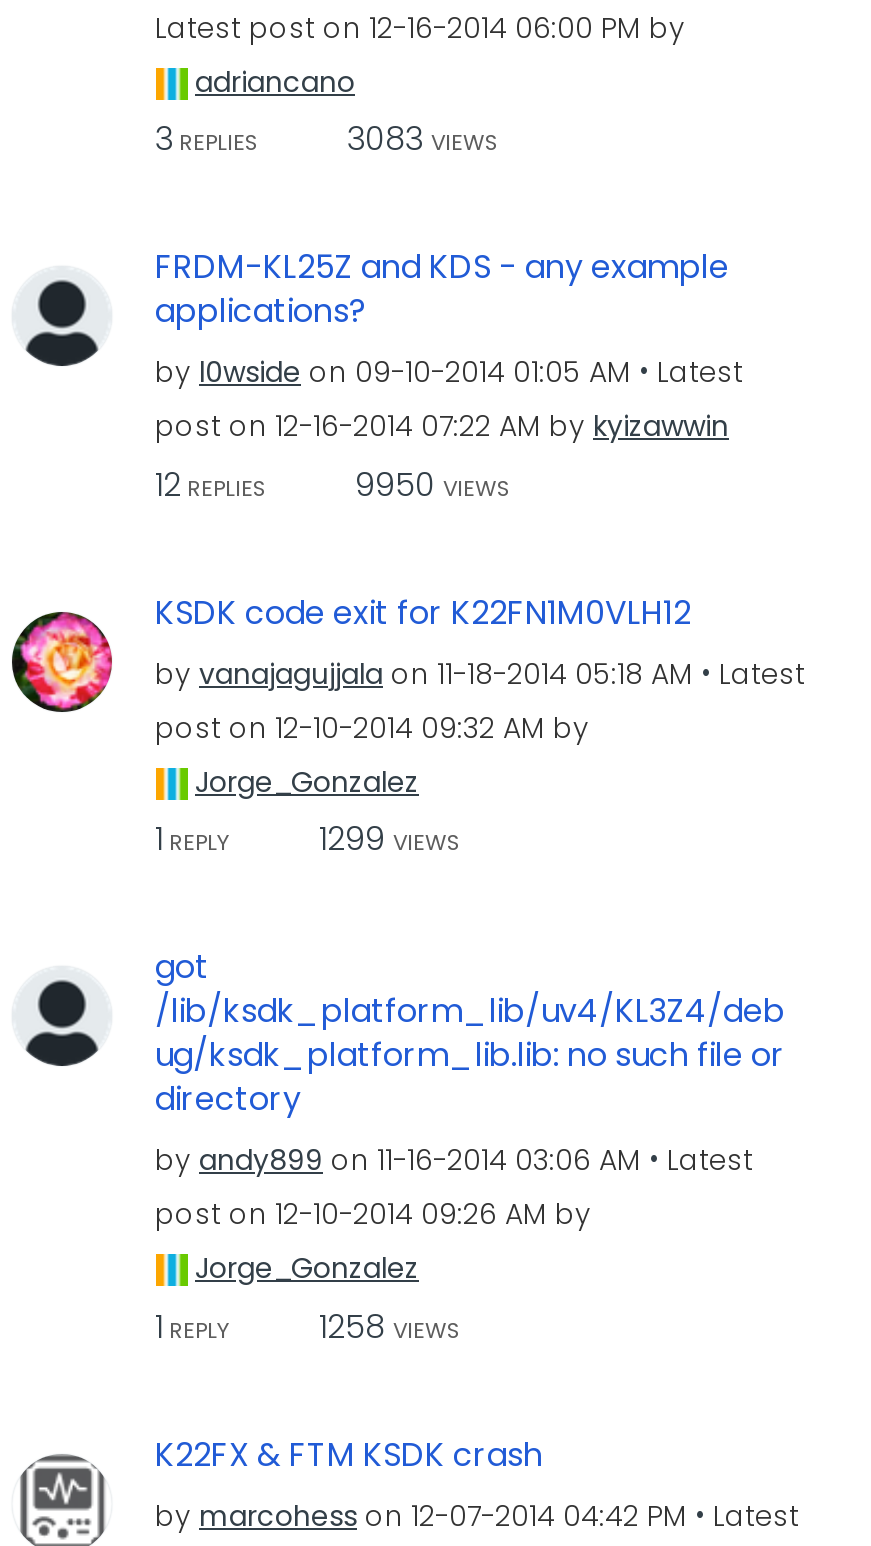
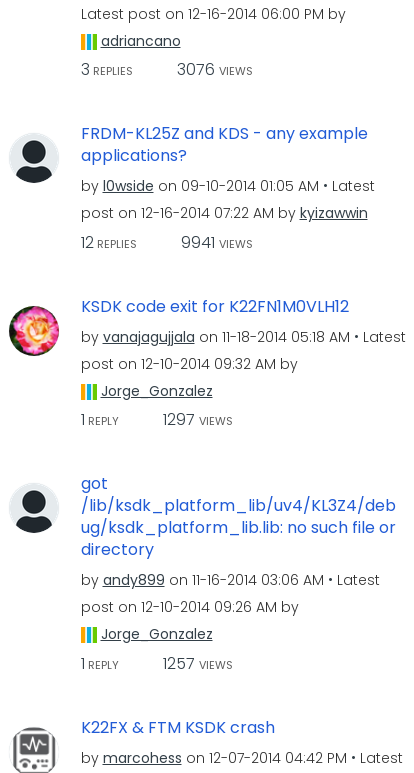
[155,116,499,162] 3 REPLIES 3083 VIEWS -> [80,58,252,81] 3 REPLIES 3076 VIEWS
[155,461,511,507] 12 REPLIES 9950 VIEWS -> [80,230,252,253] 12 REPLIES 9941 VIEWS
[155,816,461,862] 1 REPLY 1299 VIEWS -> [80,408,232,431] 1 REPLY 1297 VIEWS
[155,1303,461,1349] 1 REPLY 1258 VIEWS -> [80,651,232,674] 1 REPLY 1257 VIEWS

